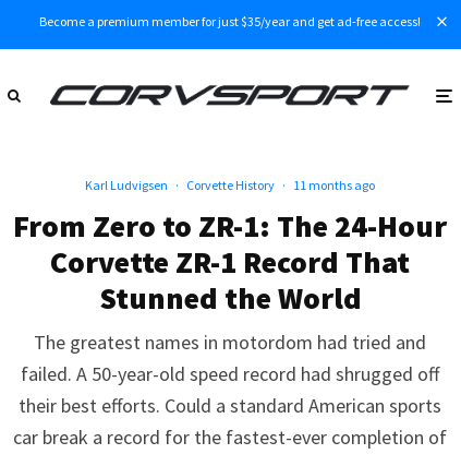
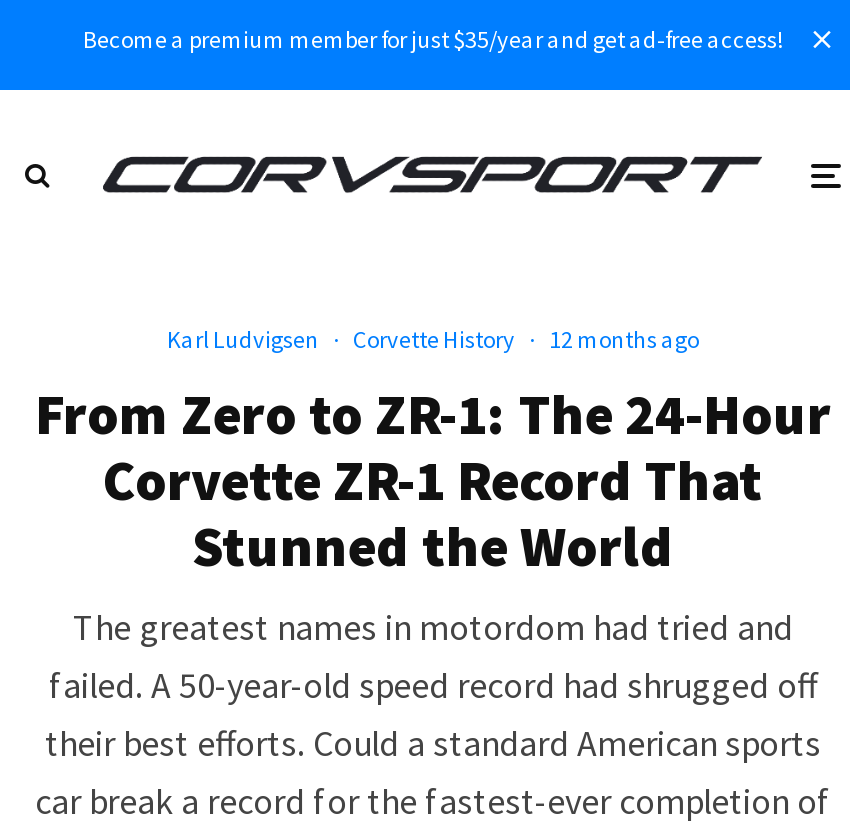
[85,177,375,193] Karl Ludvigsen · Corvette History · 11 months ago -> [167,324,699,354] Karl Ludvigsen · Corvette History · 12 months ago

